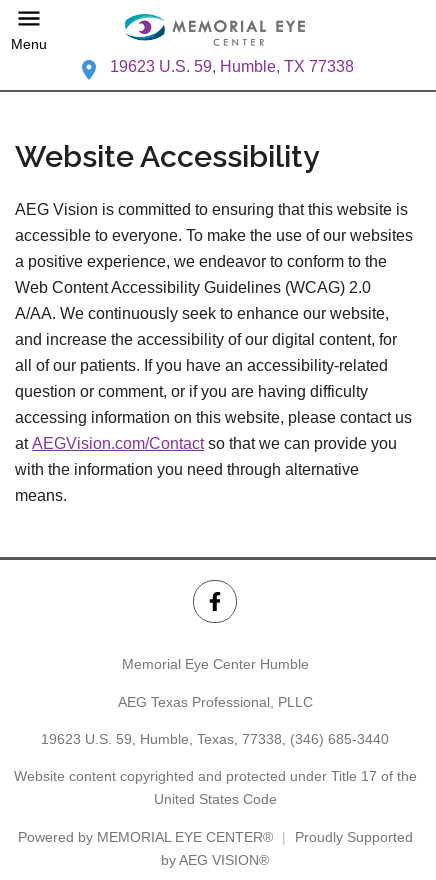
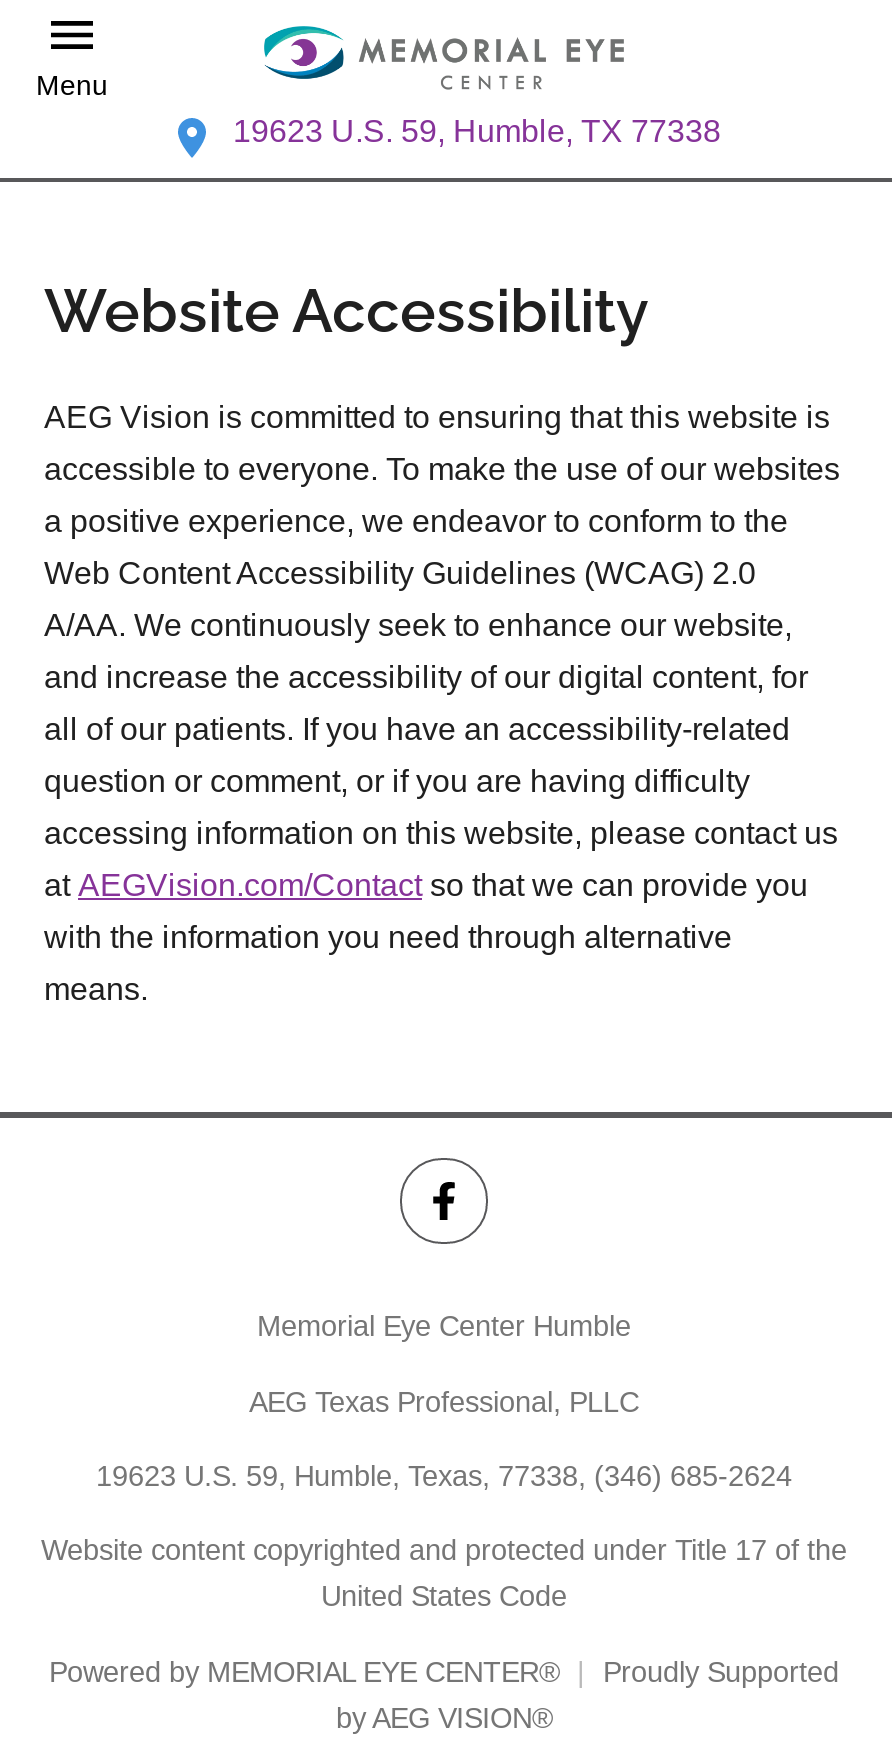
[41,731,389,747] 19623 U.S. 59, Humble, Texas, 77338, (346) 685-3440 -> [96,1460,792,1492] 19623 U.S. 59, Humble, Texas, 77338, (346) 685-2624

